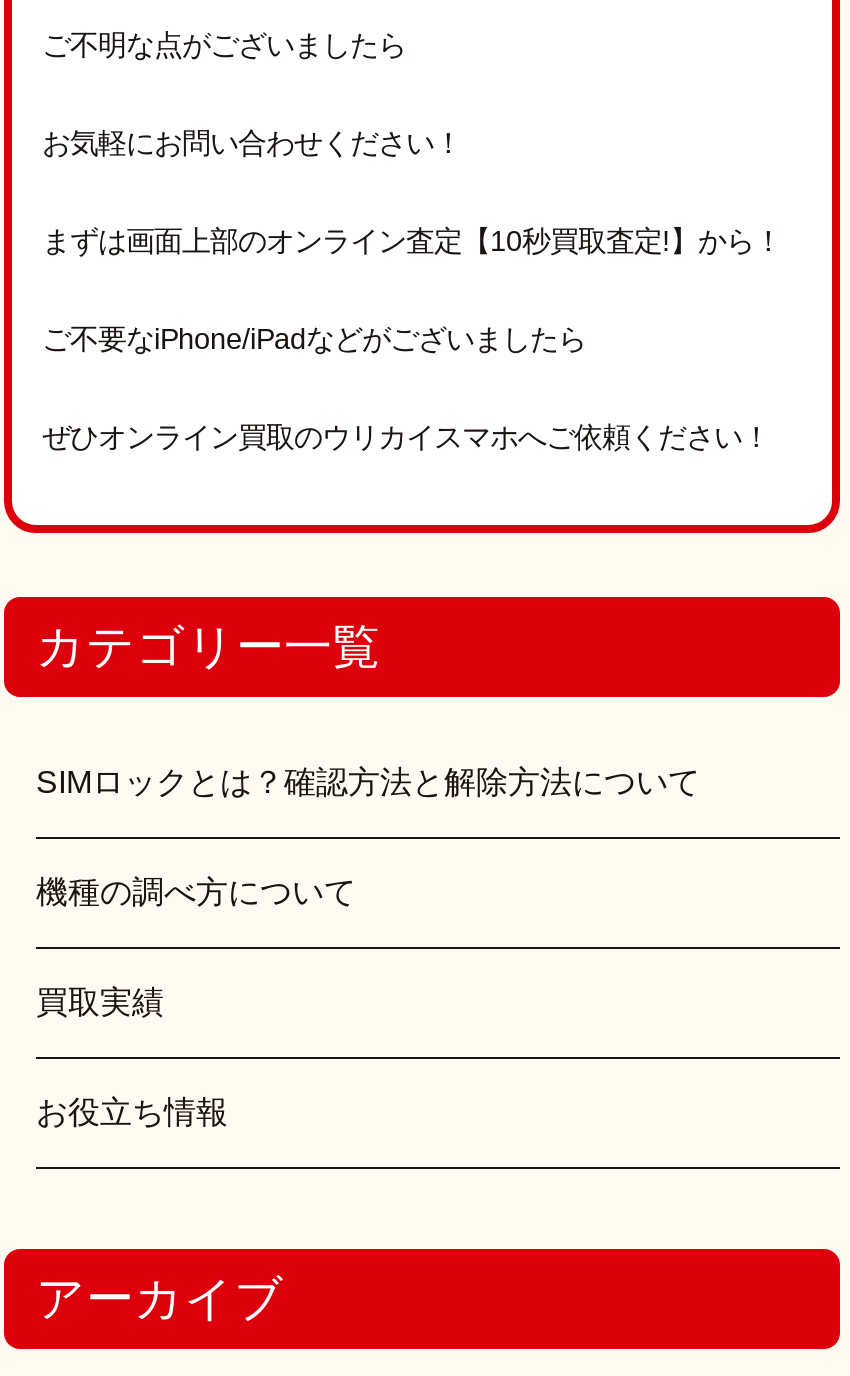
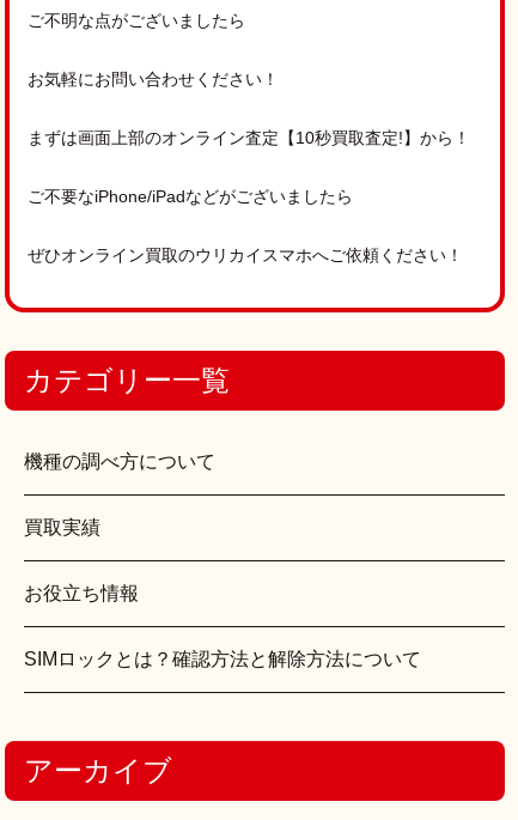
moved [36,764,700,798] -> [24,648,421,669]: SIMロックとは？確認方法と解除方法について
moved [36,874,356,1128] -> [24,451,215,603]: 機種の調べ方について | 買取実績 | お役立ち情報

